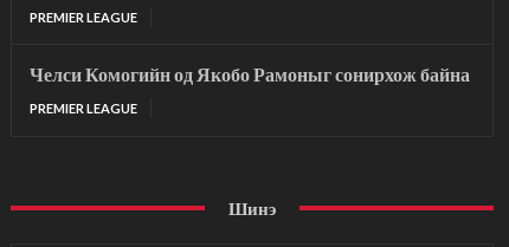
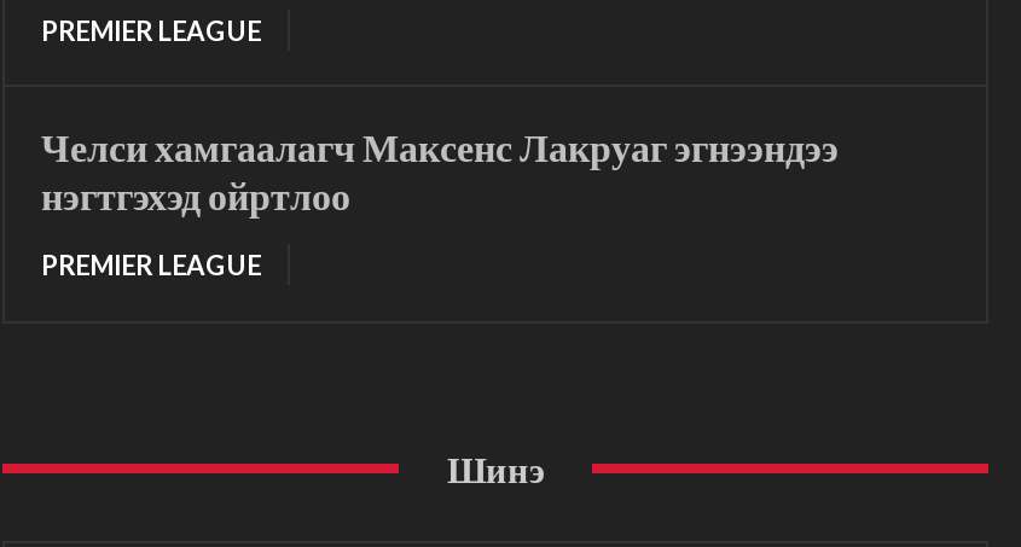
[30,62,470,84] Челси Комогийн од Якобо Рамоныг сонирхож байна -> [41,122,839,216] Челси хамгаалагч Максенс Лакруаг эгнээндээ | нэгтгэхэд ойртлоо

